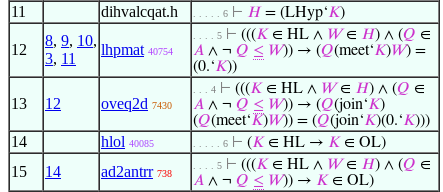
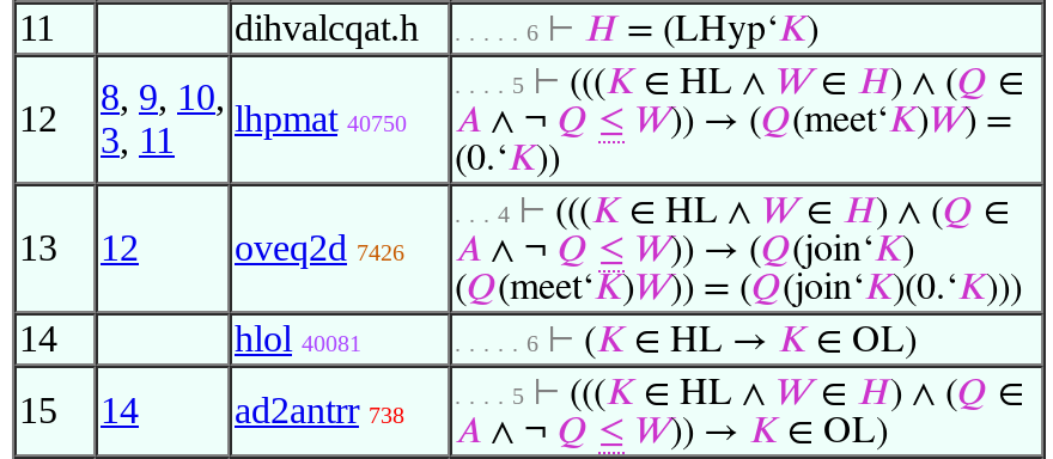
[101,41,173,58] lhpmat 40754 -> [235,98,407,139] lhpmat 40750
[101,95,172,112] oveq2d 7430 -> [235,227,404,268] oveq2d 7426
[101,133,154,150] hlol 40085 -> [235,318,361,359] hlol 40081

